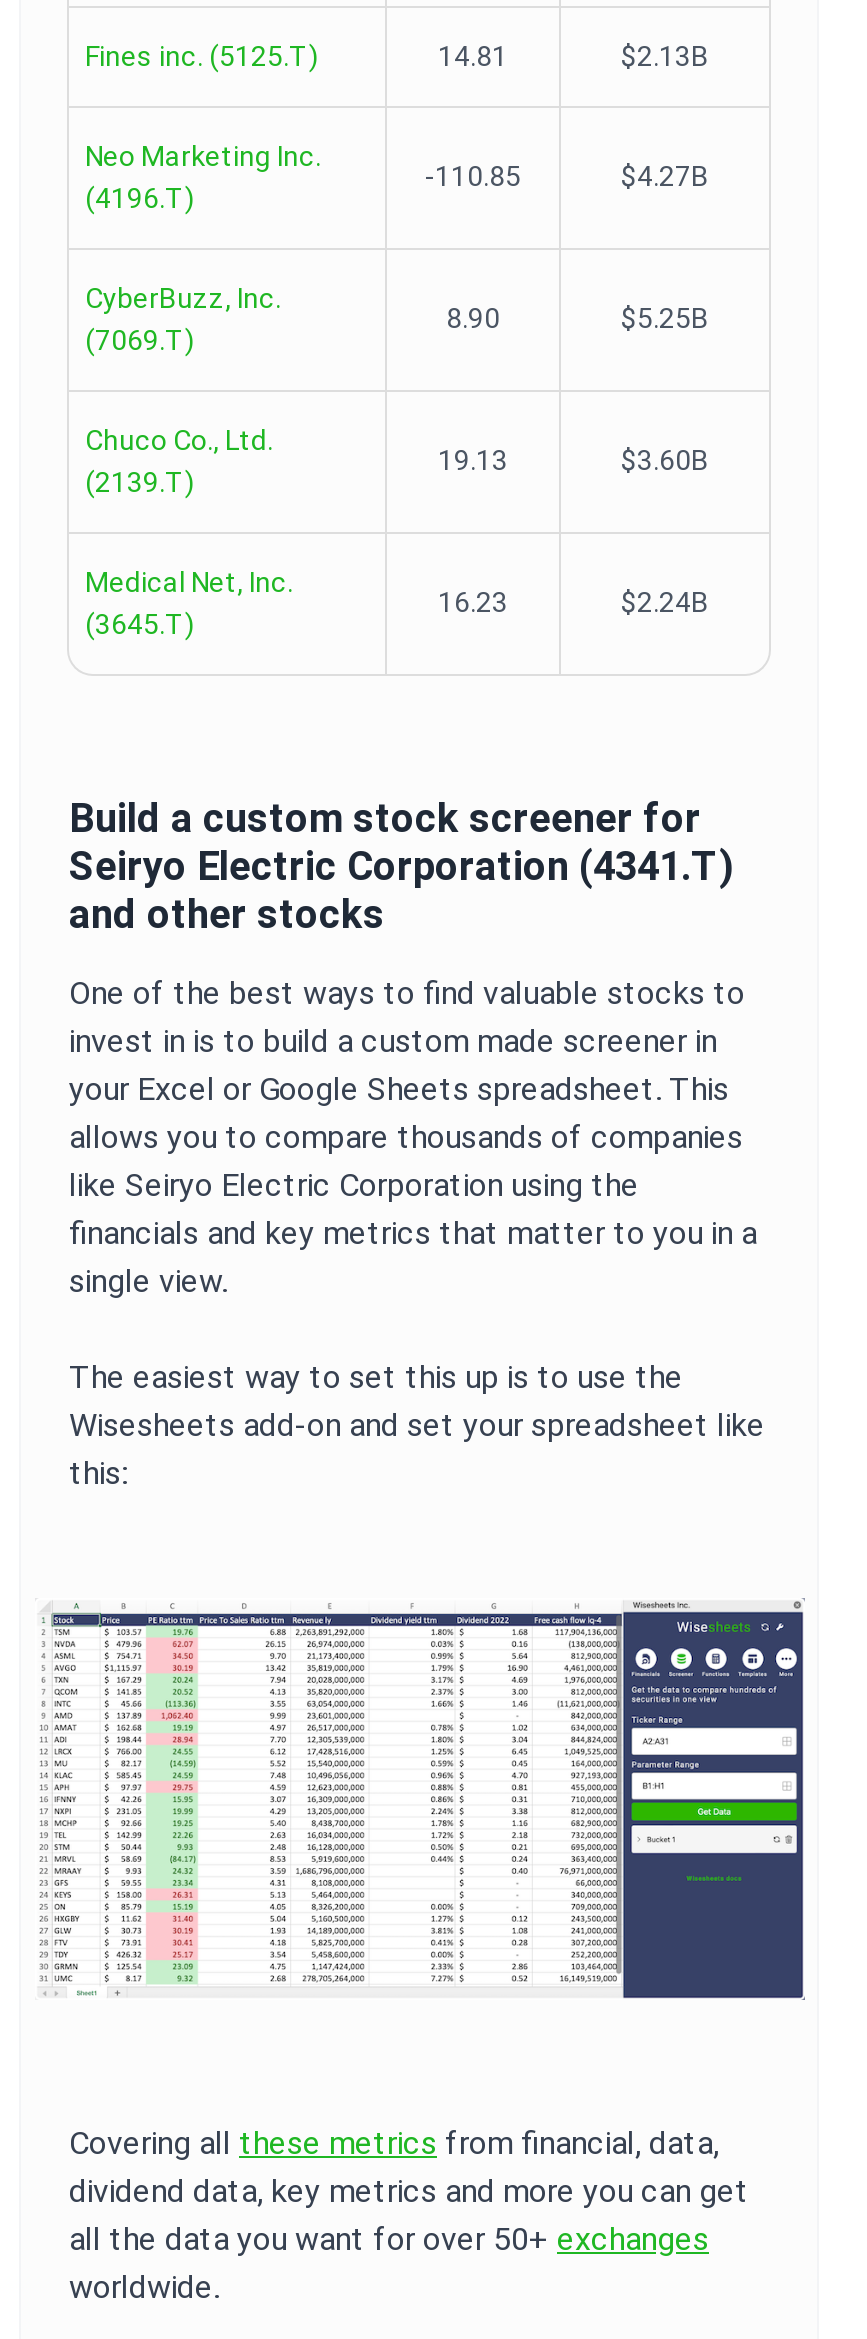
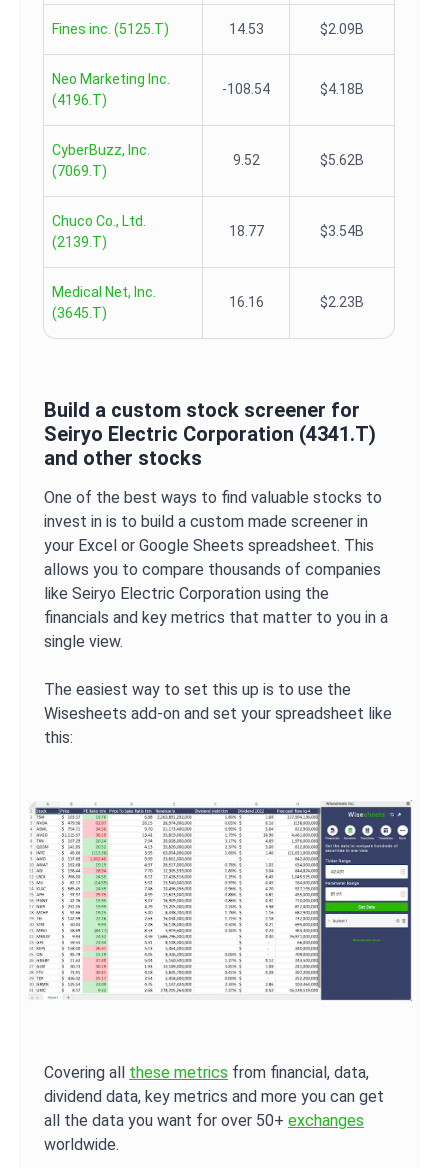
[438,40,709,72] 14.81 | $2.13B -> [228,21,364,37] 14.53 | $2.09B
[425,160,709,192] -110.85 | $4.27B -> [222,81,364,97] -108.54 | $4.18B
[446,302,709,334] 8.90 | $5.25B -> [232,152,364,168] 9.52 | $5.62B
[438,444,709,476] 19.13 | $3.60B -> [228,223,364,239] 18.77 | $3.54B
[438,586,709,618] 16.23 | $2.24B -> [228,294,364,310] 16.16 | $2.23B

